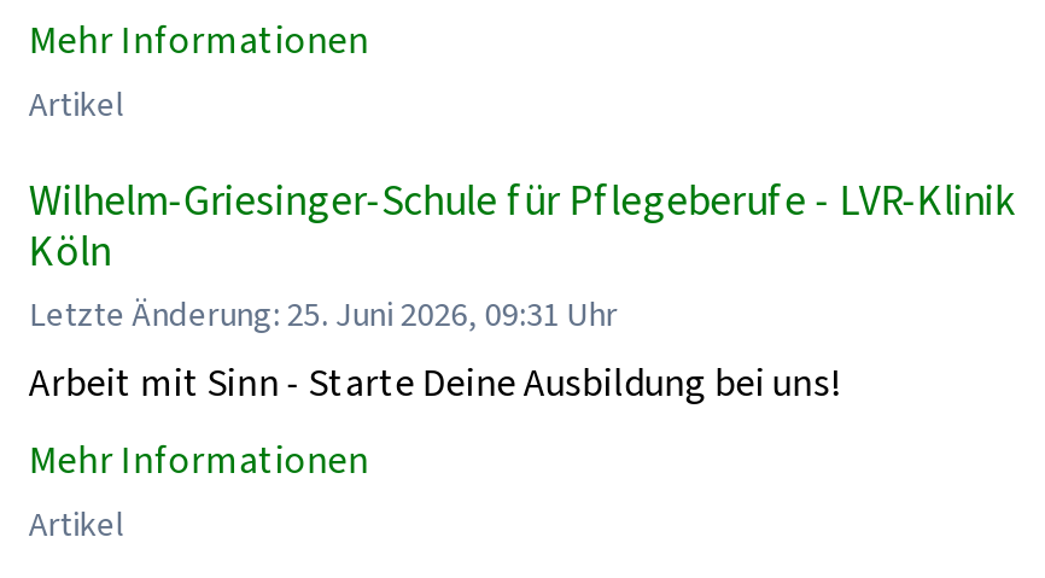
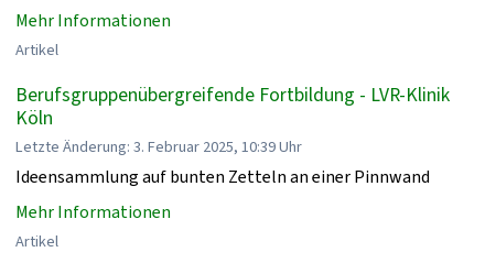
[29,172,1013,230] Wilhelm-Griesinger-Schule für Pflegeberufe - LVR-Klinik -> [16,81,450,108] Berufsgruppenübergreifende Fortbildung - LVR-Klinik
[29,293,840,407] Letzte Änderung: 25. Juni 2026, 09:31 Uhr | Arbeit mit Sinn - Starte Deine Ausbildung bei uns! -> [16,136,430,188] Letzte Änderung: 3. Februar 2025, 10:39 Uhr | Ideensammlung auf bunten Zetteln an einer Pinnwand

